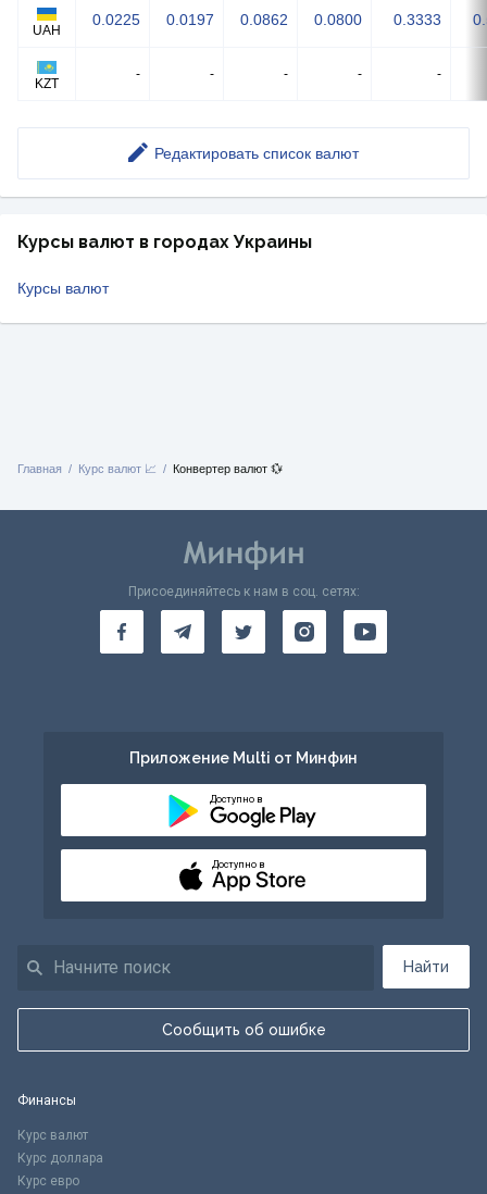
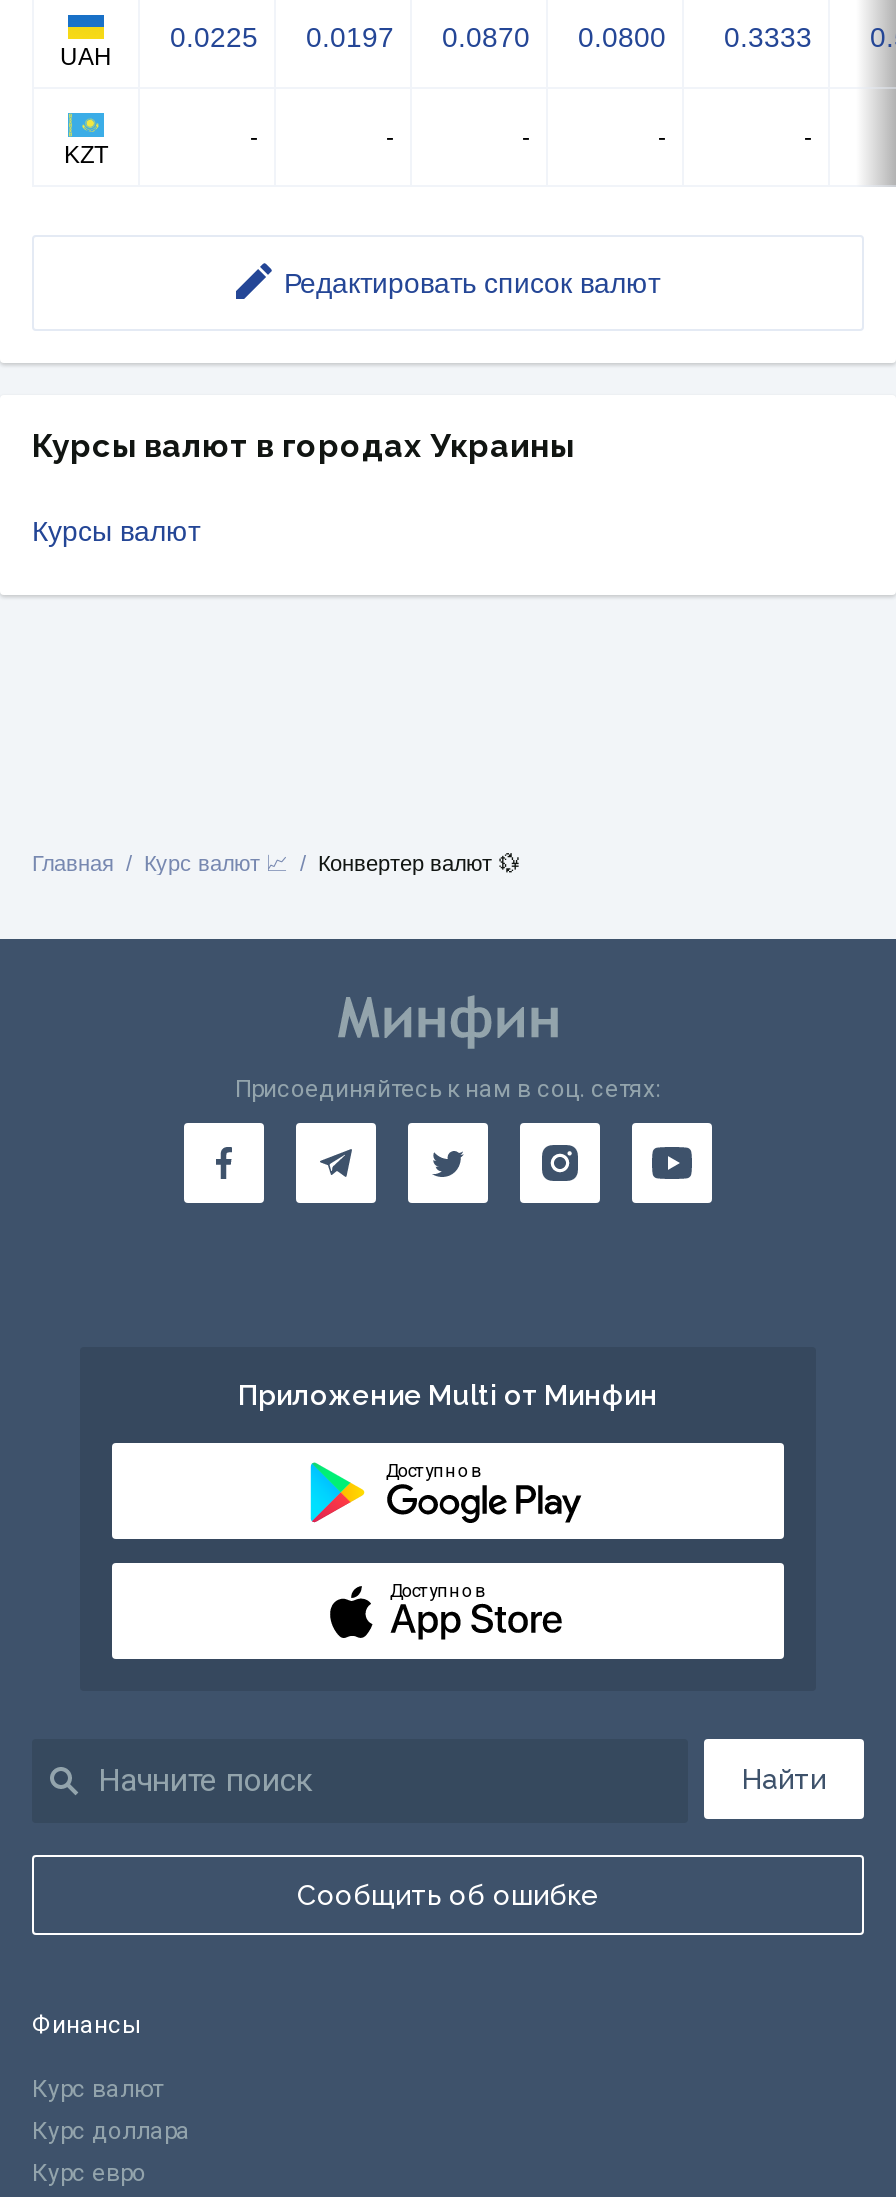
[240,11,288,28] 0.0862 -> [442,21,530,53] 0.0870

